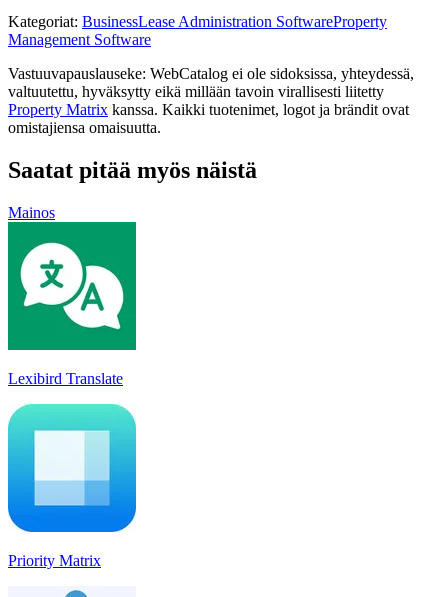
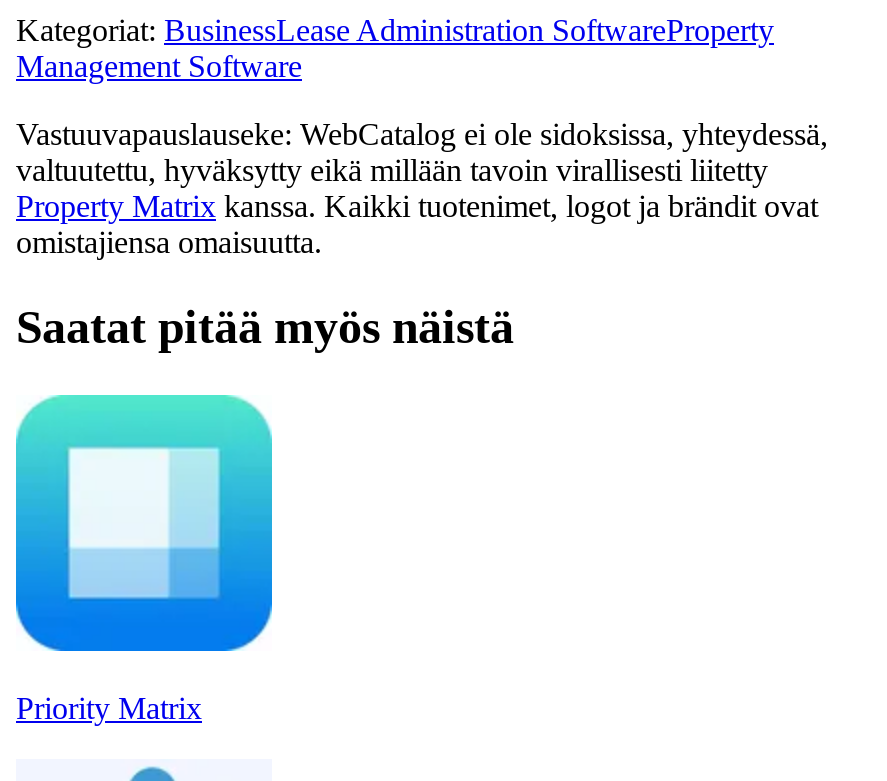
[7,204,137,351] [image] | Mainos -> none
[8,370,123,387] Lexibird Translate -> none

